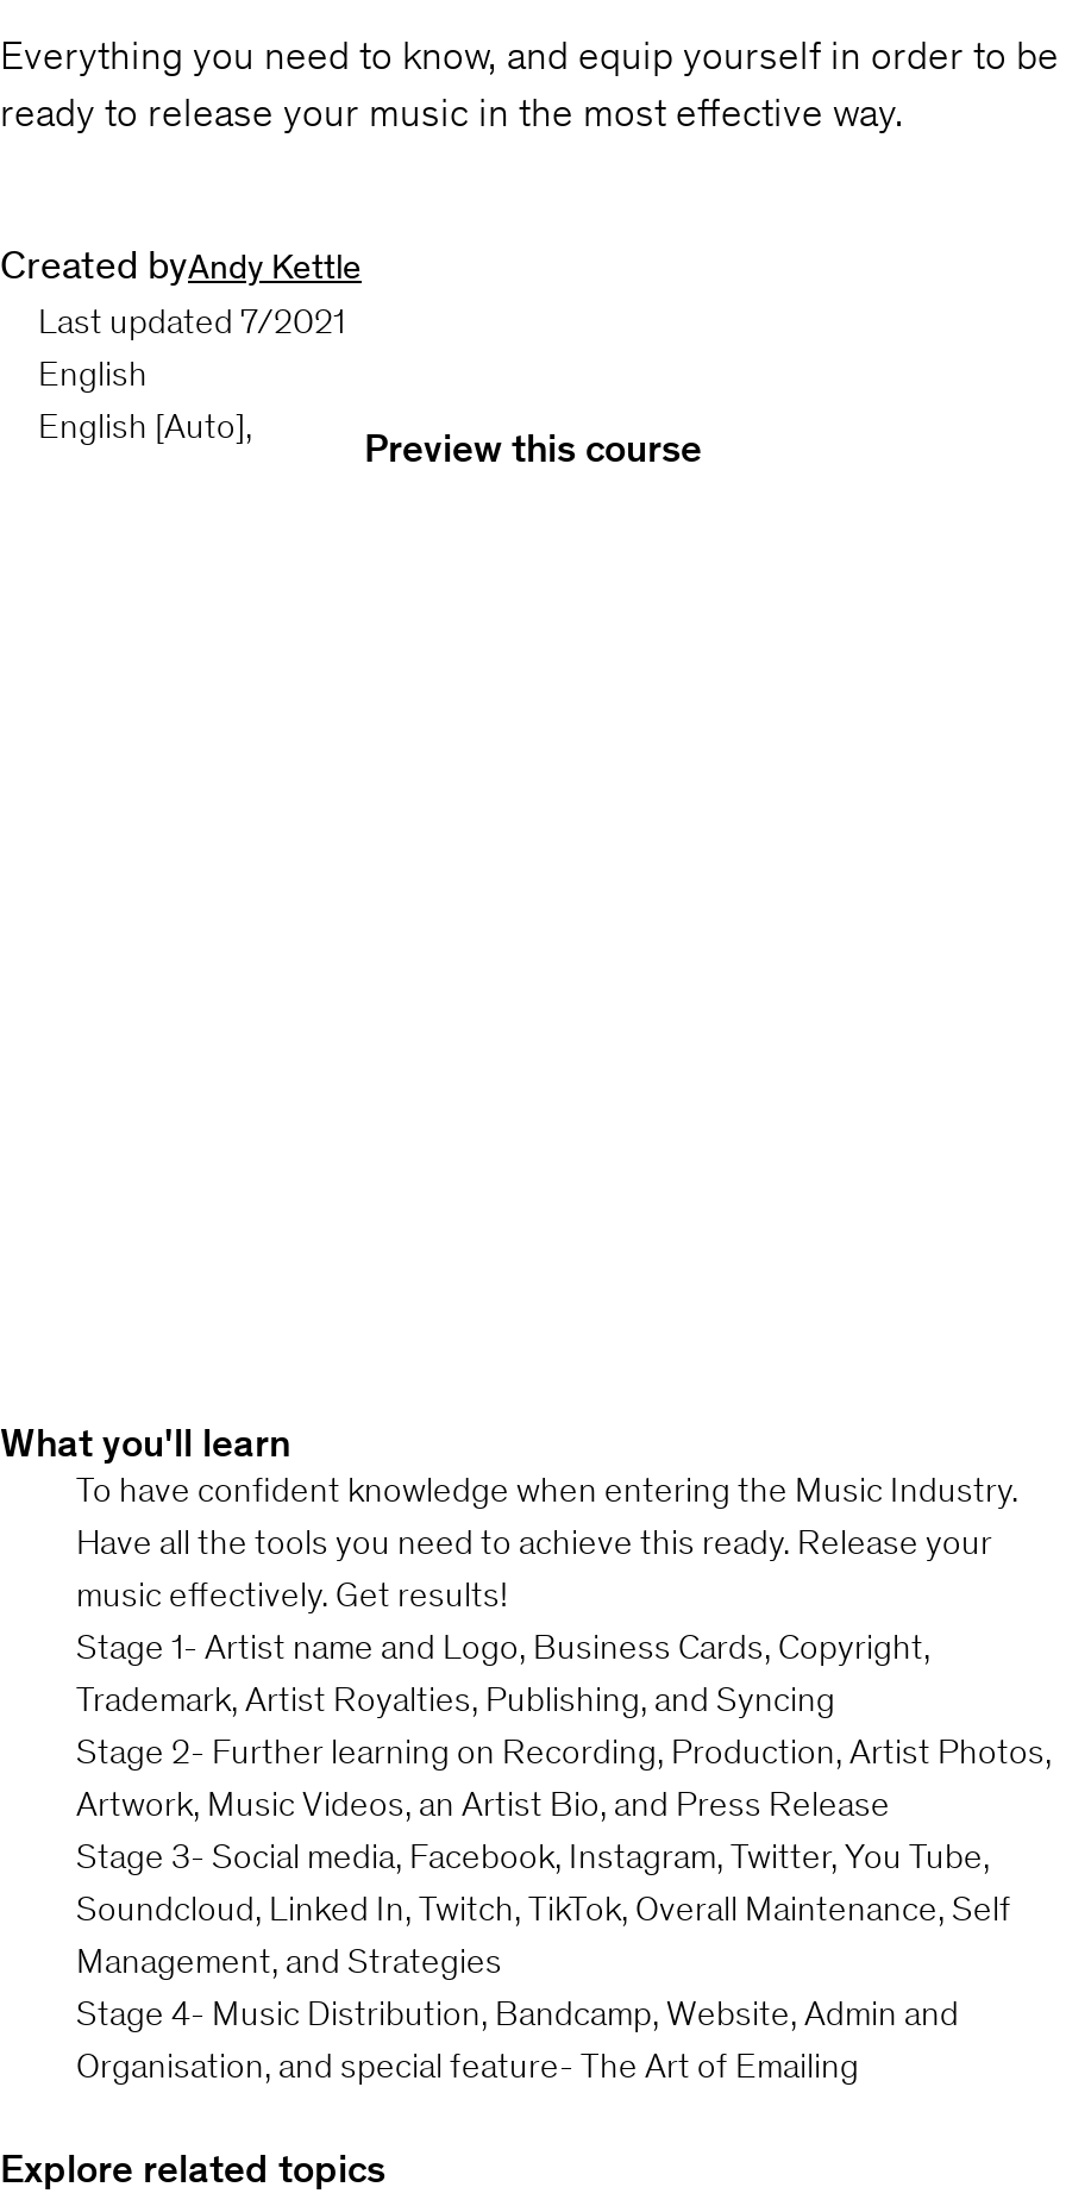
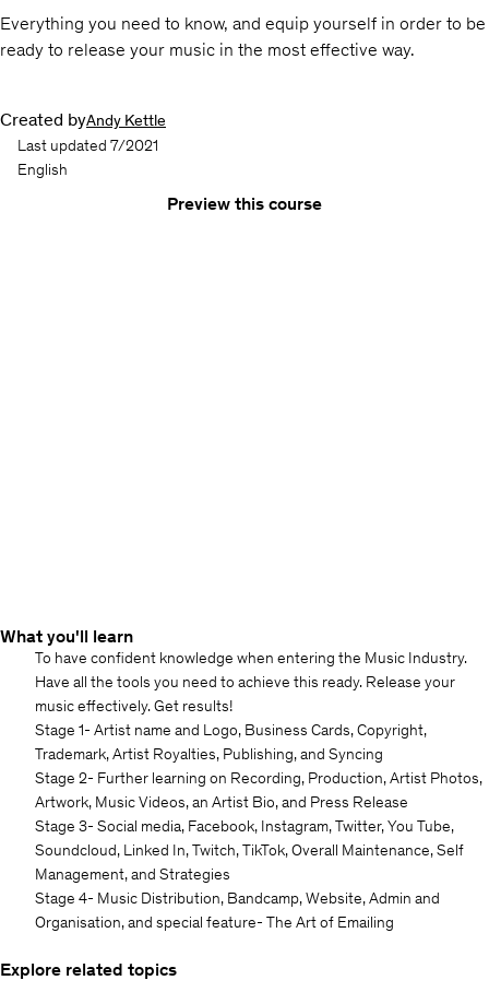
[38,405,252,447] English [Auto], -> none

